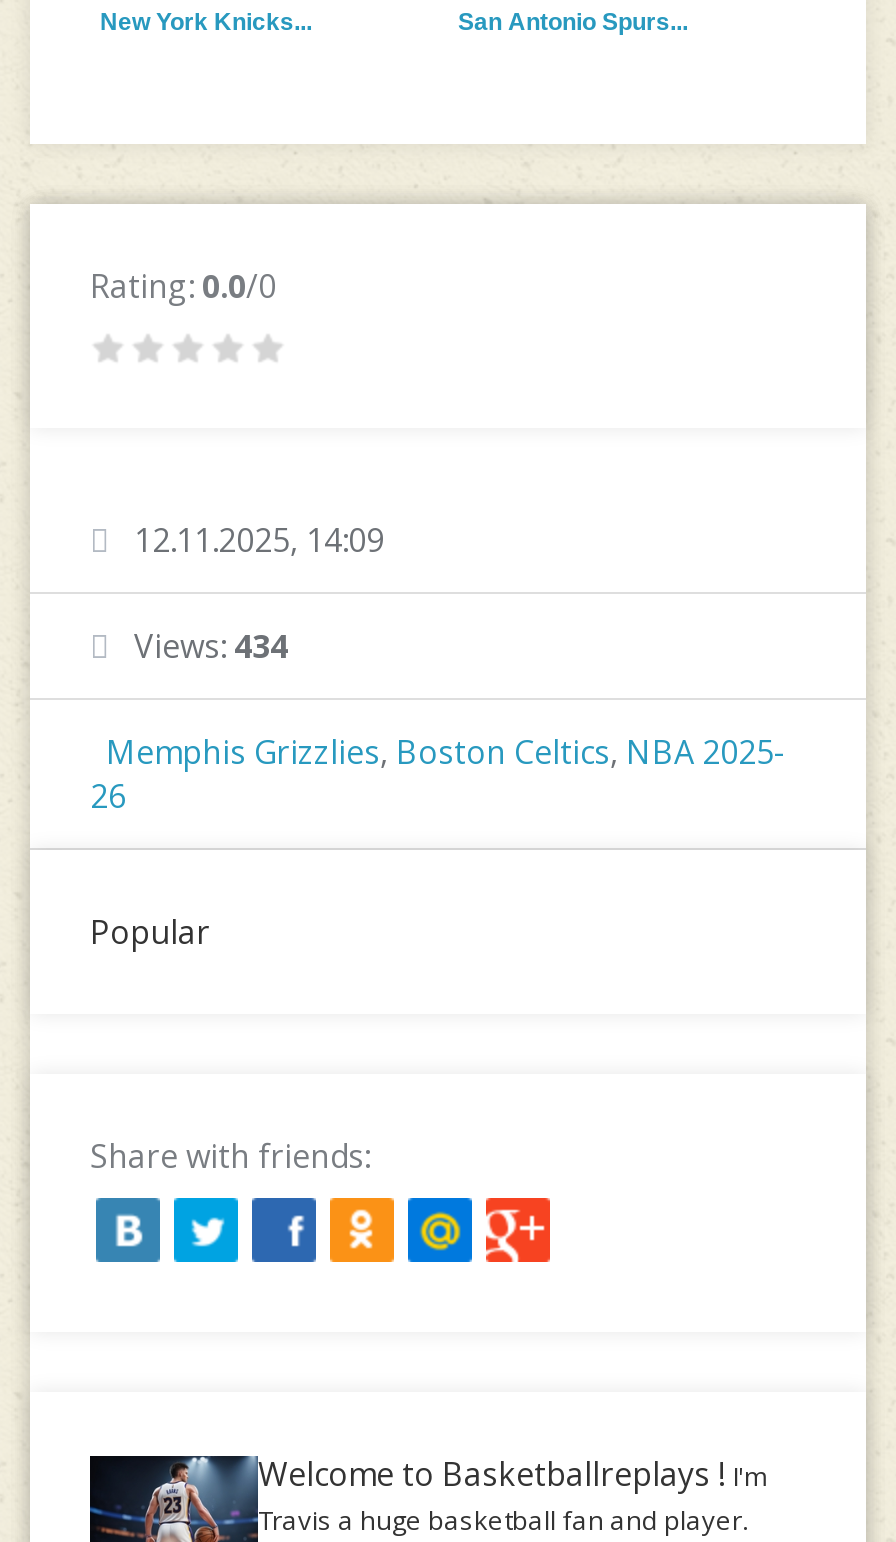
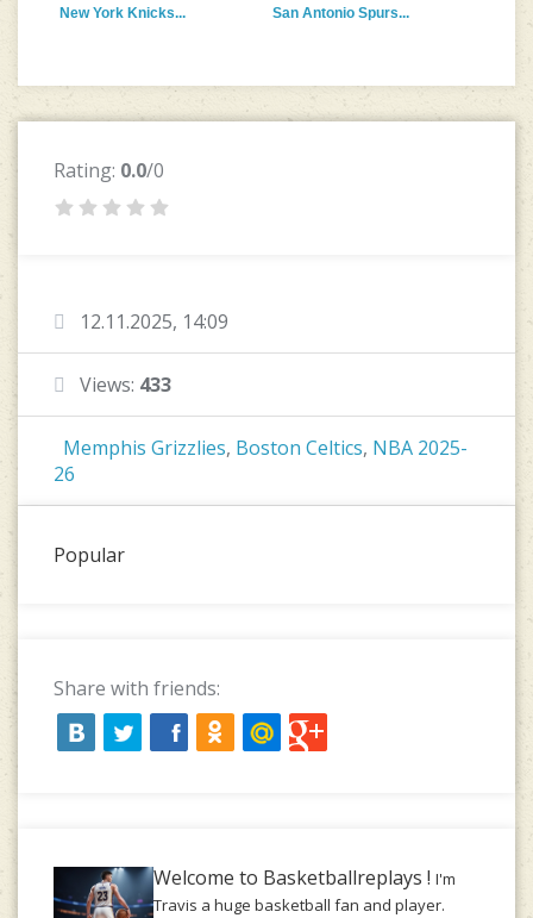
[126,624,288,668] Views: 434 -> [75,372,171,398] Views: 433

